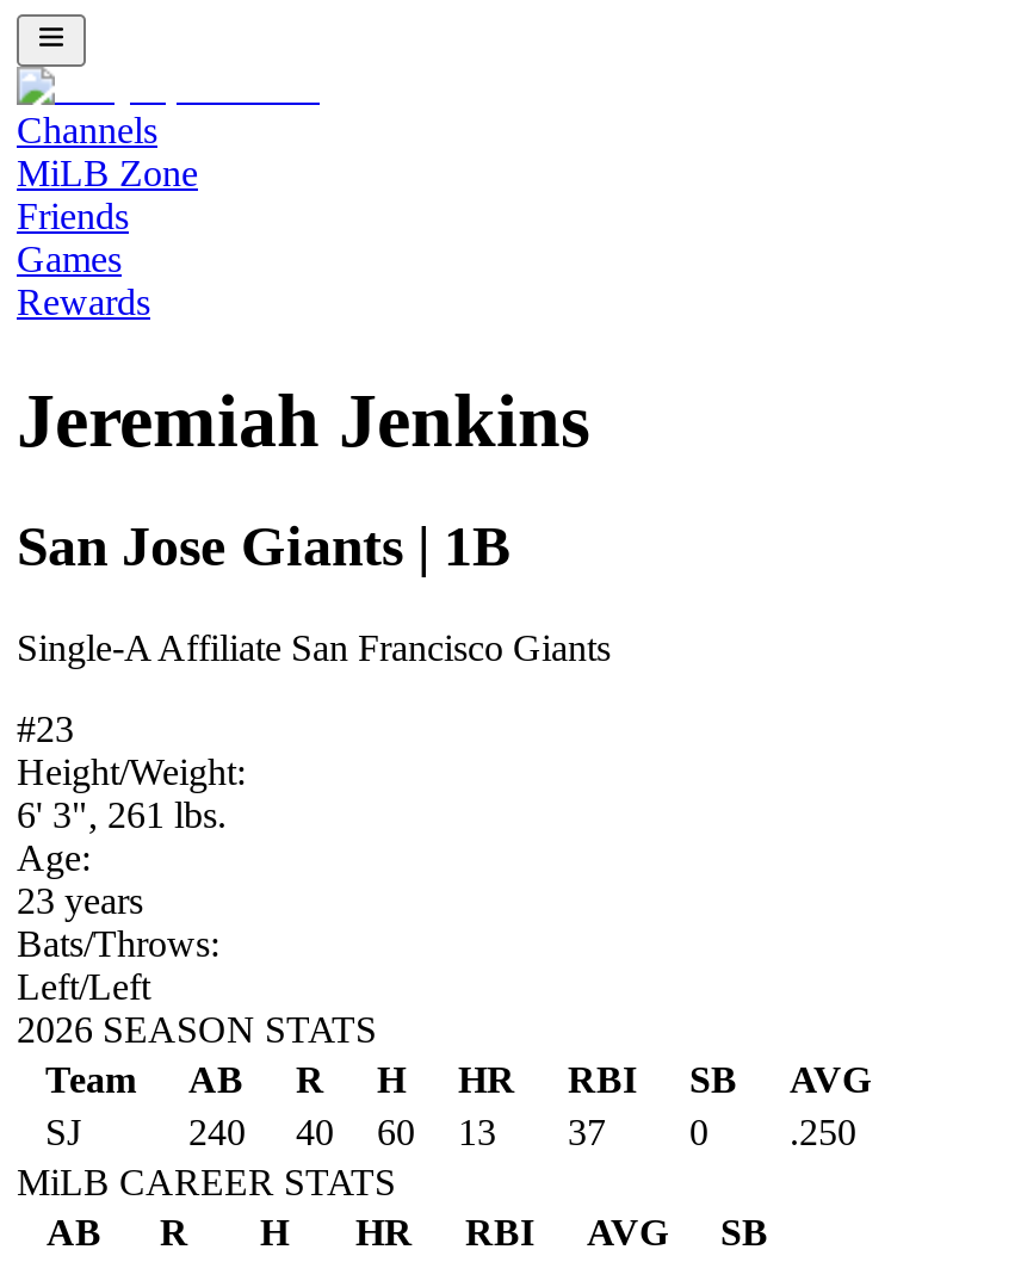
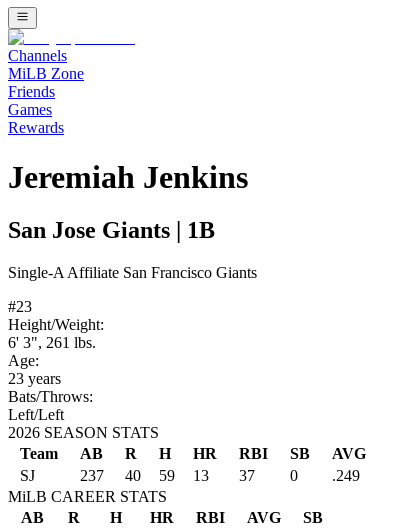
[188,1112,246,1152] 240 -> [80,467,104,484] 237
[377,1112,415,1152] 60 -> [159,467,175,484] 59
[689,1112,856,1152] 0 .250 -> [290,467,360,484] 0 .249

